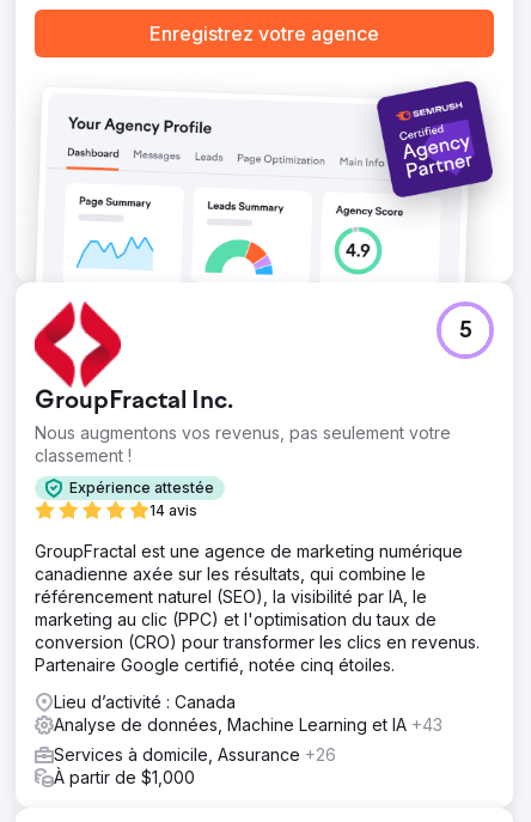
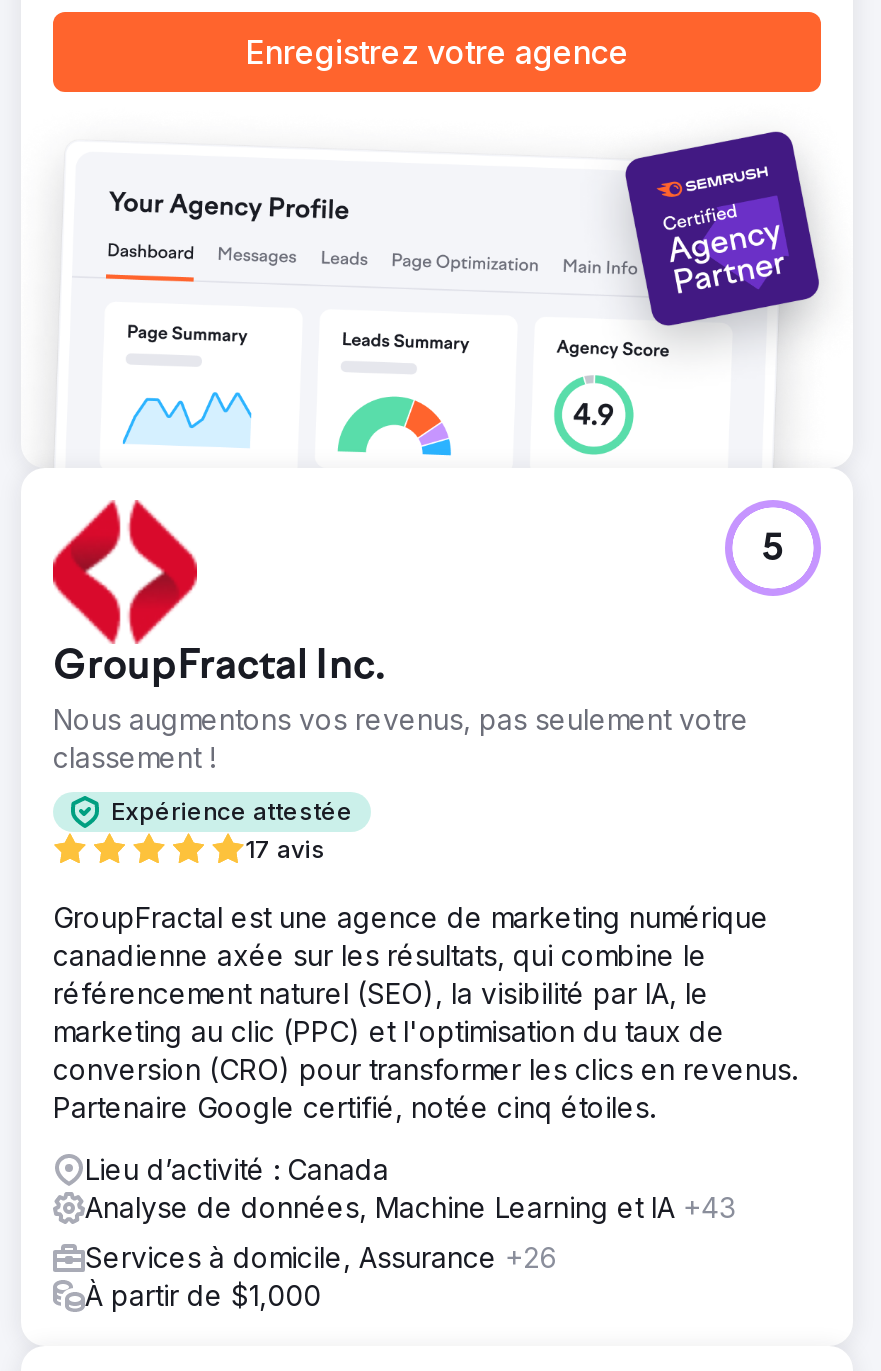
[149,501,197,519] 14 avis -> [245,833,325,863] 17 avis

